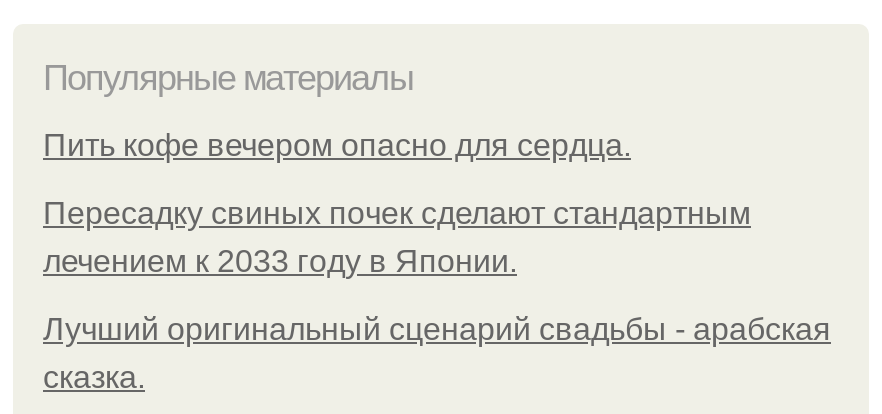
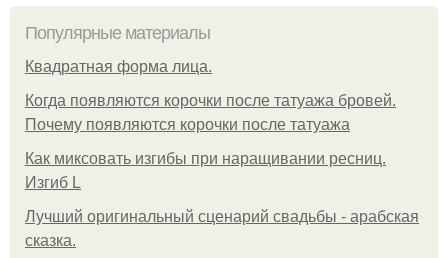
[43,129,751,279] Пить кофе вечером опасно для сердца. | Пересадку свиных почек сделают стандартным | лечением к 2033 году в Японии. -> [25,58,396,191] Квадратная форма лица. | Когда появляются корочки после татуажа бровей. | Почему появляются корочки после татуажа | Как миксовать изгибы при наращивании ресниц. | Изгиб L

